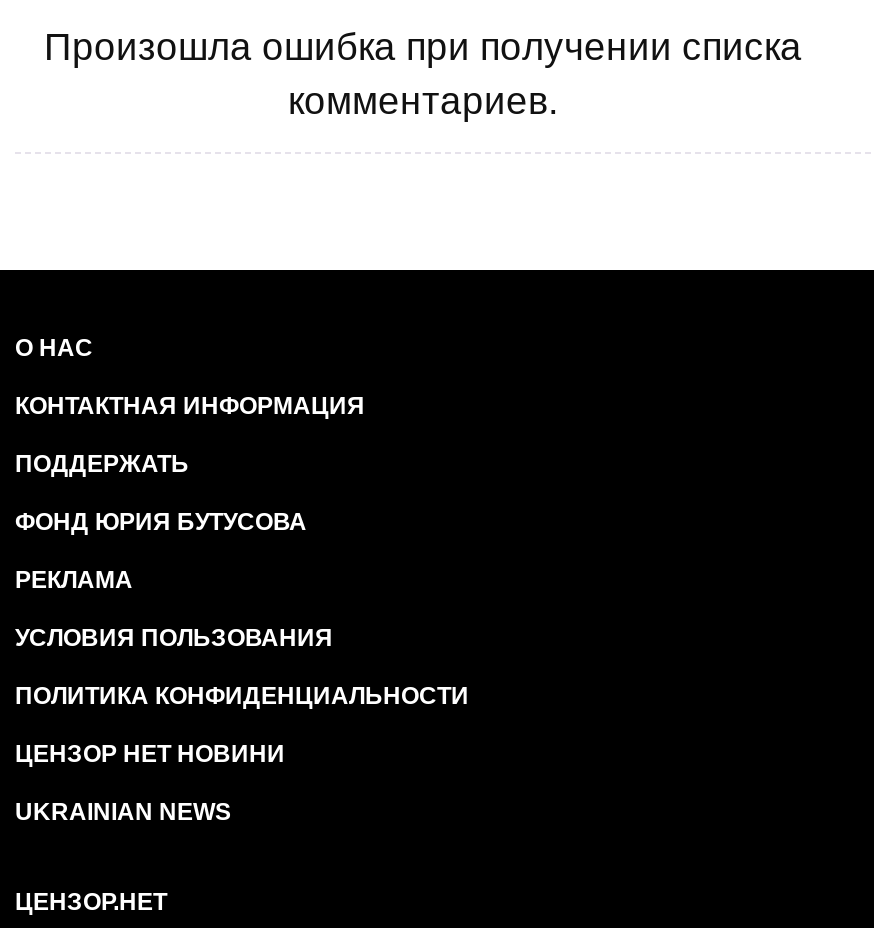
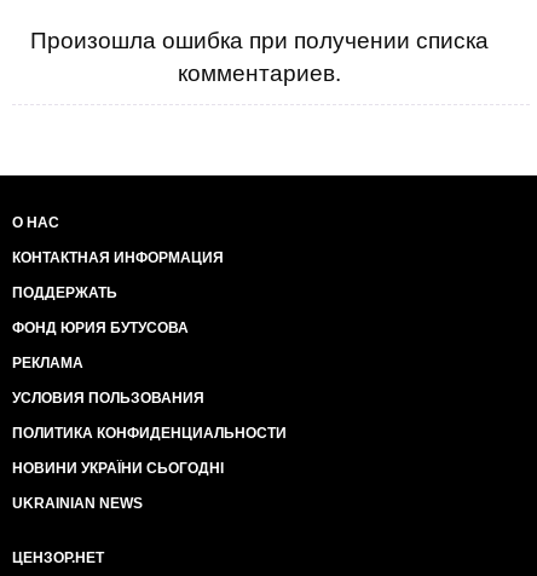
[15,740,285,768] ЦЕНЗОР НЕТ НОВИНИ -> [12,460,224,477] НОВИНИ УКРАЇНИ СЬОГОДНІ

